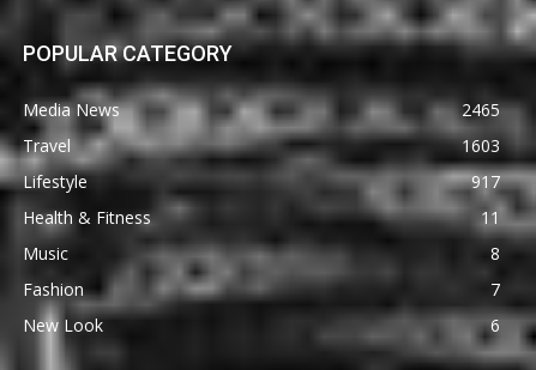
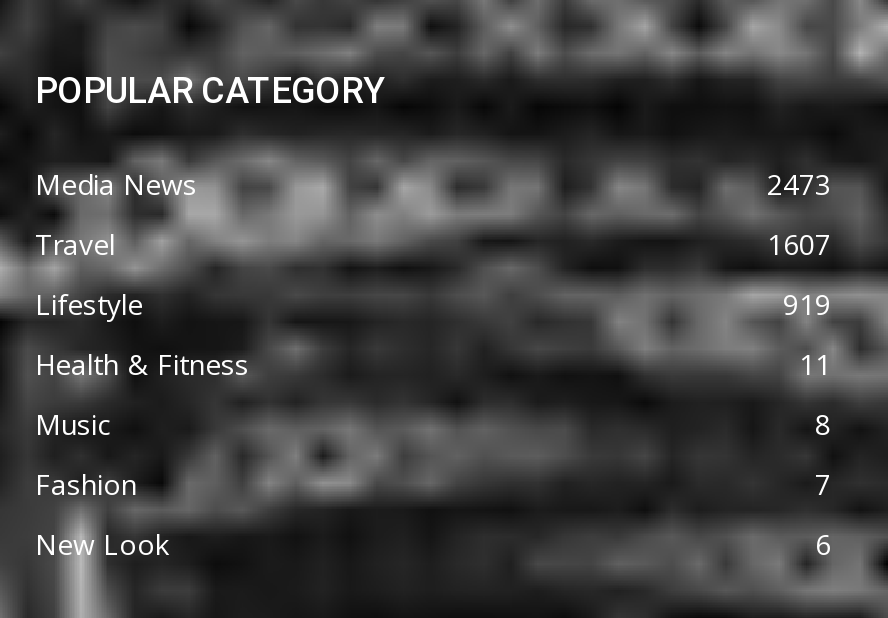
[462,98,500,121] 2465 -> [767,164,831,202] 2473
[462,134,500,157] 1603 -> [767,224,831,262] 1607
[471,170,500,193] 917 -> [783,284,831,322] 919

